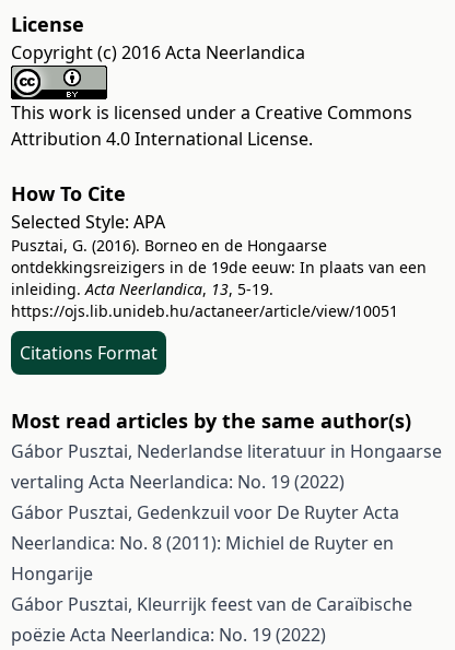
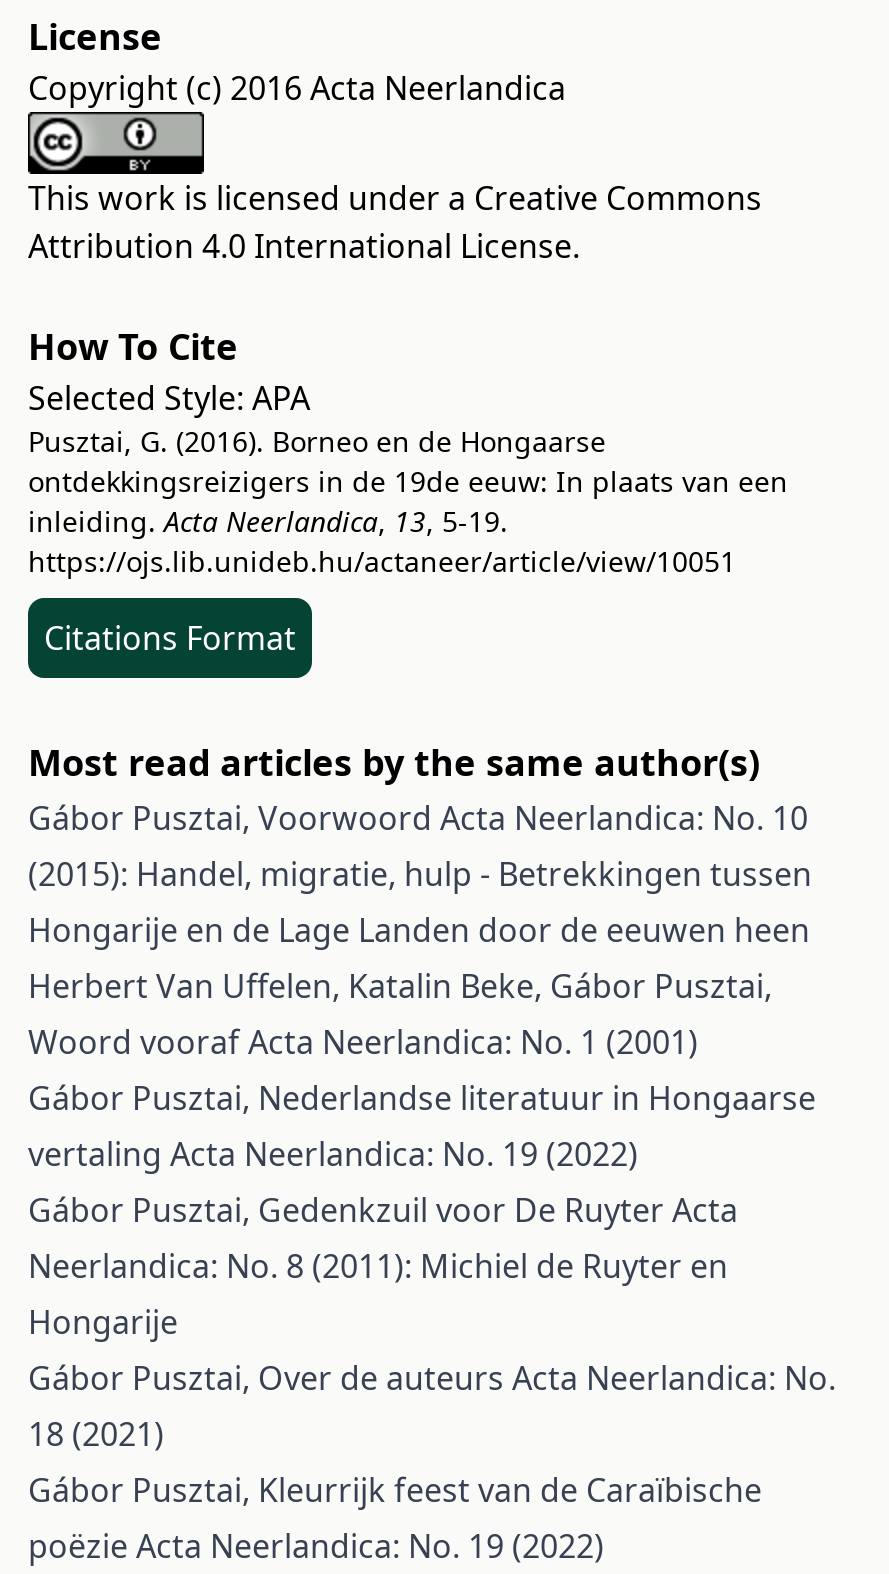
none -> [28,796,812,1064] Gábor Pusztai, Voorwoord Acta Neerlandica: No. 10 | (2015): Handel, migratie, hulp - Betrekkingen tussen | Hongarije en de Lage Landen door de eeuwen heen | Herbert Van Uffelen, Katalin Beke, Gábor Pusztai, | Woord vooraf Acta Neerlandica: No. 1 (2001)
none -> [28,1356,836,1456] Gábor Pusztai, Over de auteurs Acta Neerlandica: No. | 18 (2021)

